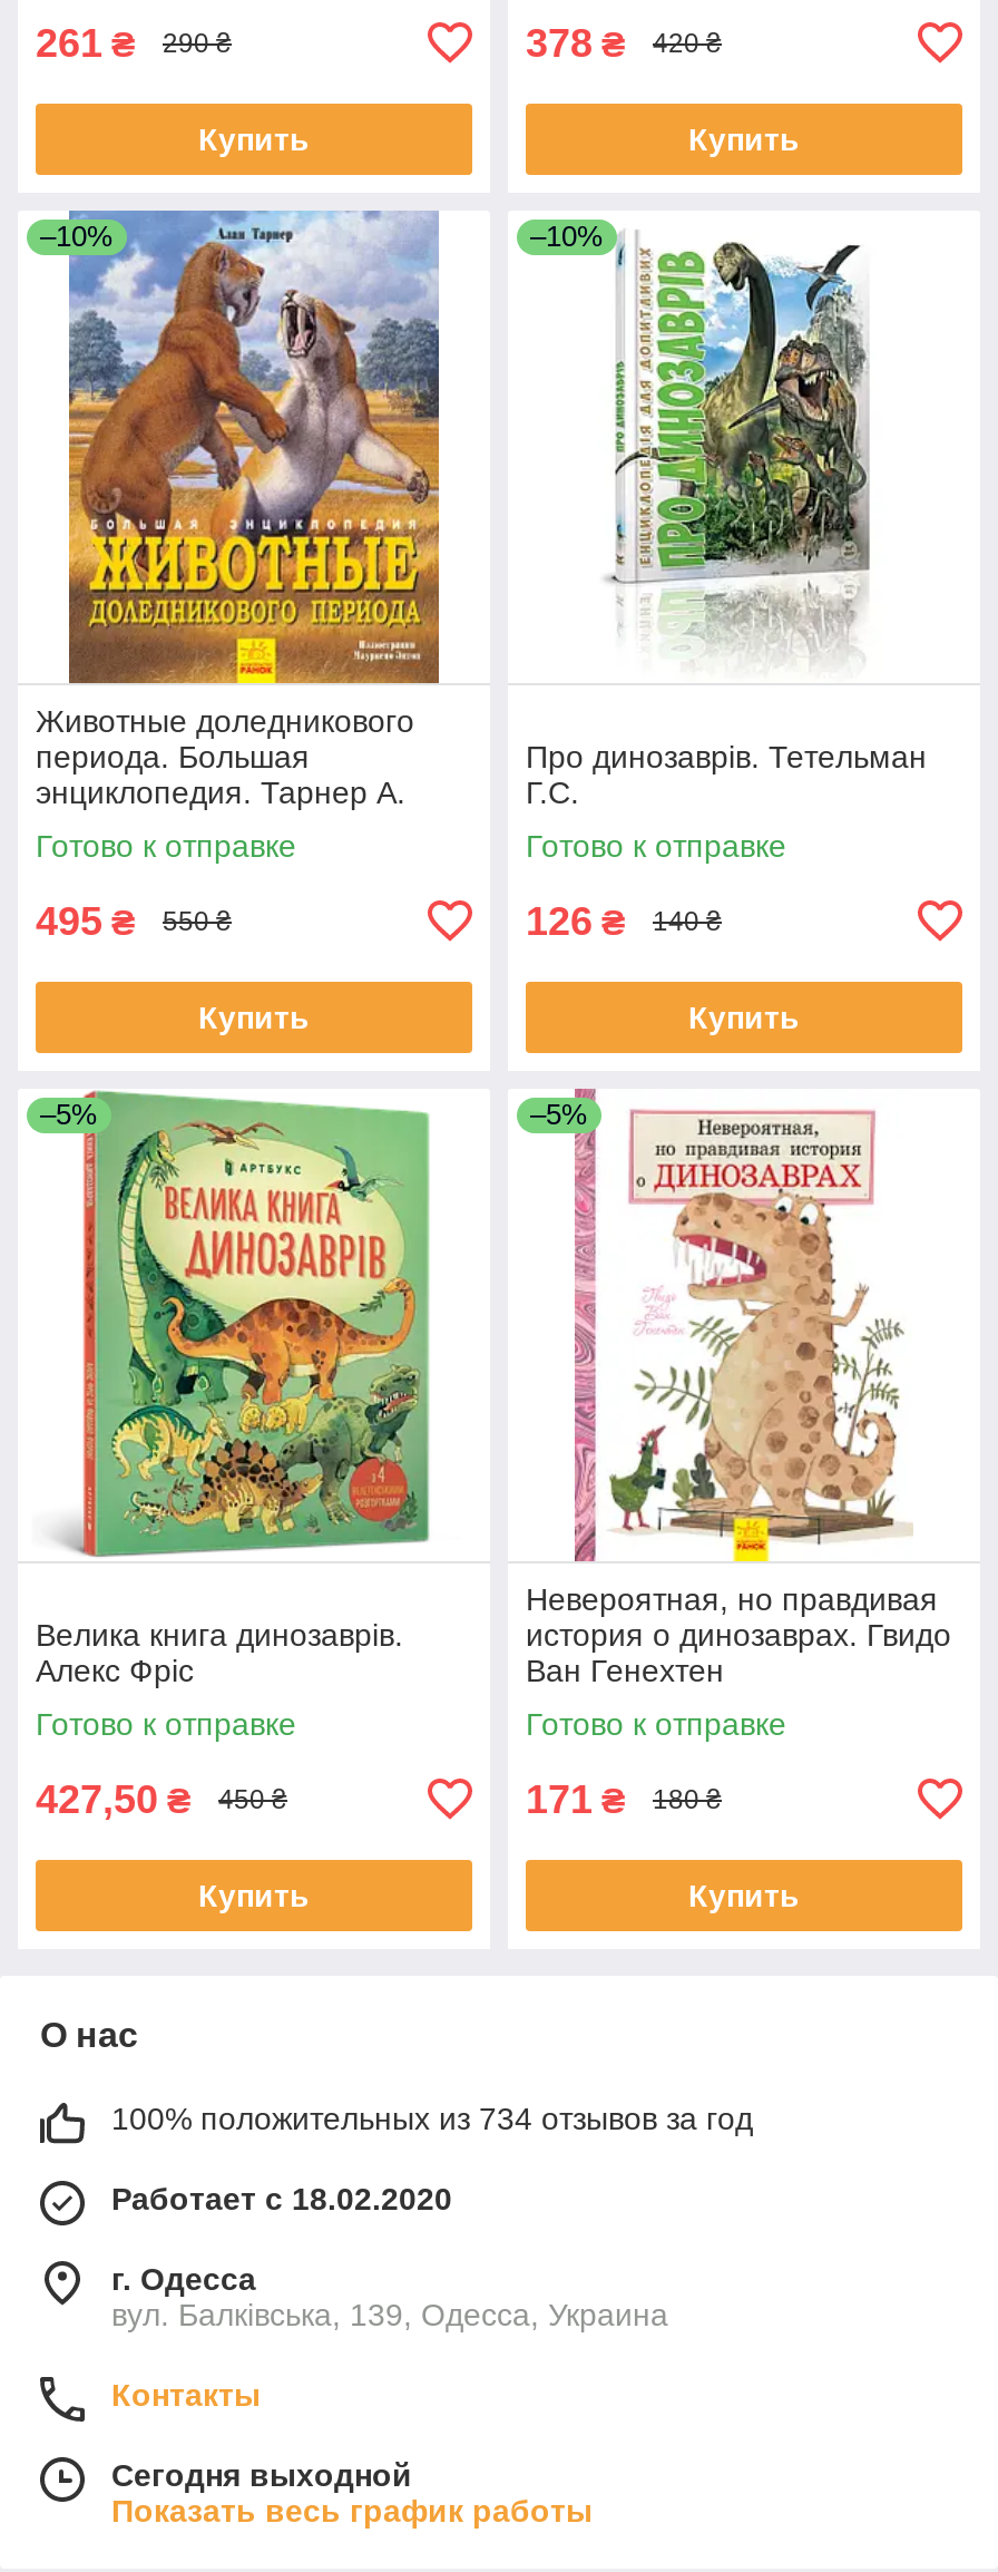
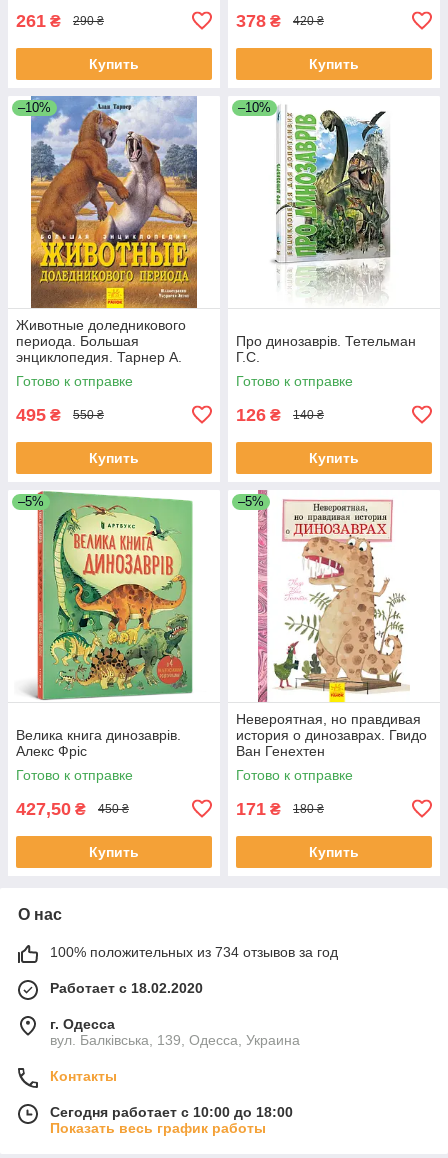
[111,2457,412,2492] Сегодня выходной -> [50,1104,293,1120] Сегодня работает с 10:00 до 18:00

